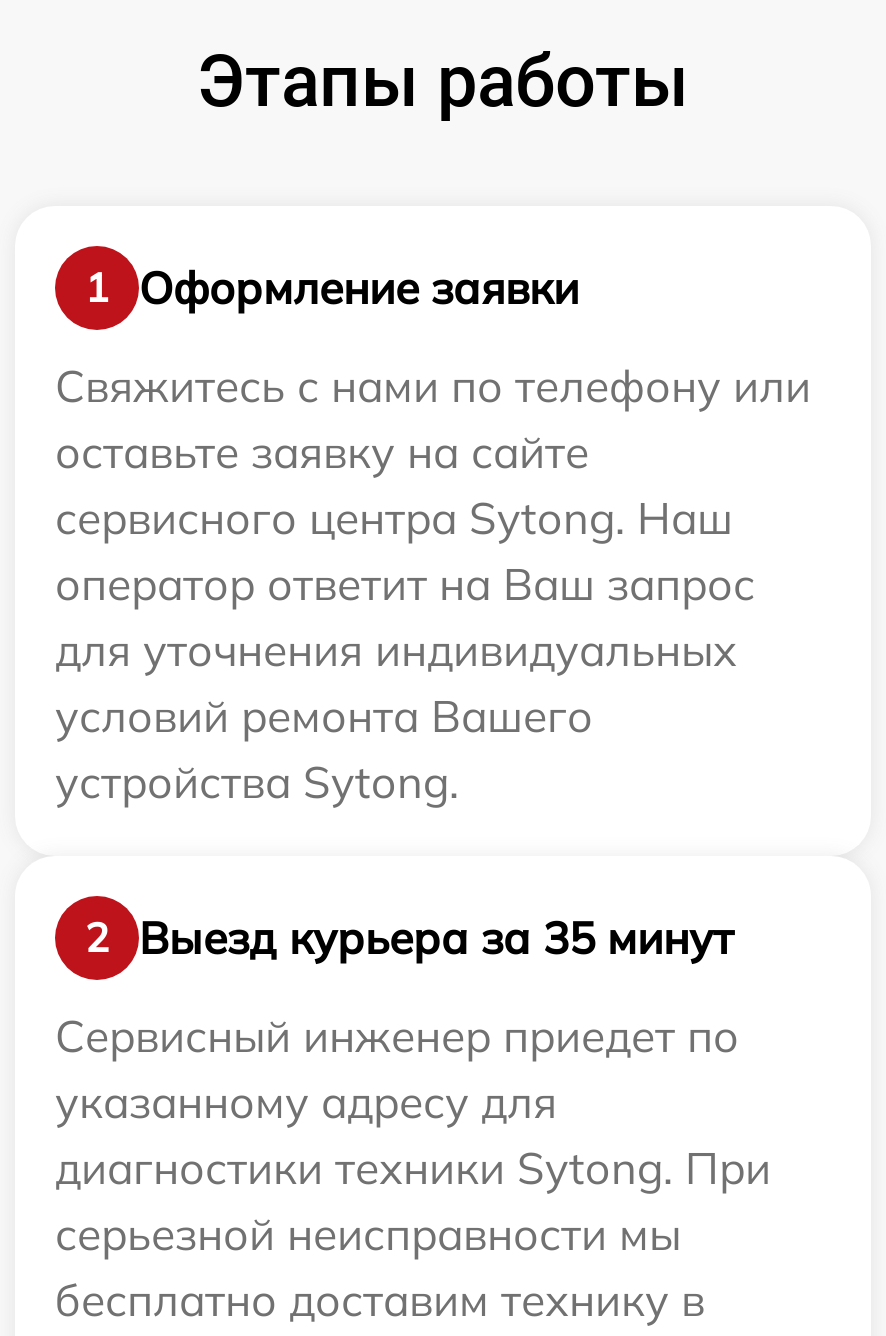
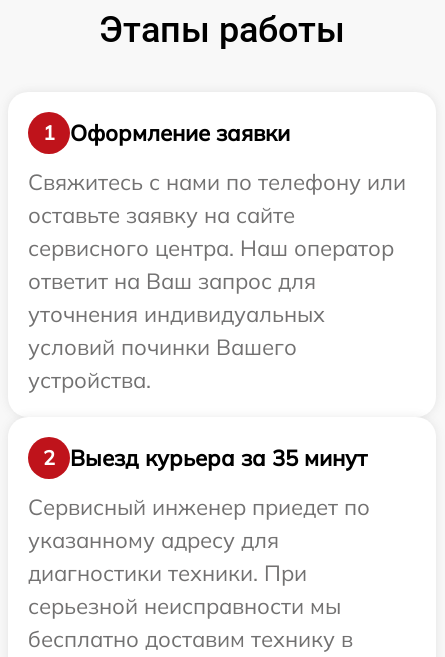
[55,491,755,811] сервисного центра Sytong. Наш | оператор ответит на Ваш запрос | для уточнения индивидуальных | условий ремонта Вашего | устройства Sytong. -> [28,234,394,394] сервисного центра. Наш оператор | ответит на Ваш запрос для | уточнения индивидуальных | условий починки Вашего | устройства.
[55,1141,771,1197] диагностики техники Sytong. При -> [28,559,307,587] диагностики техники. При

